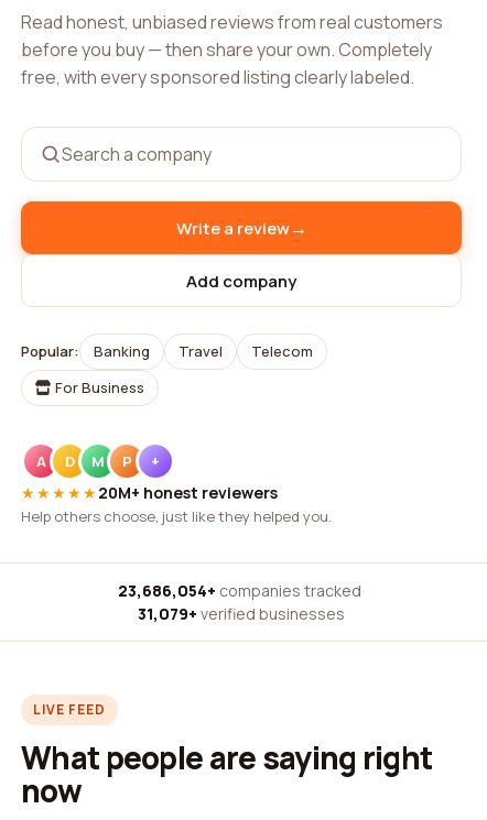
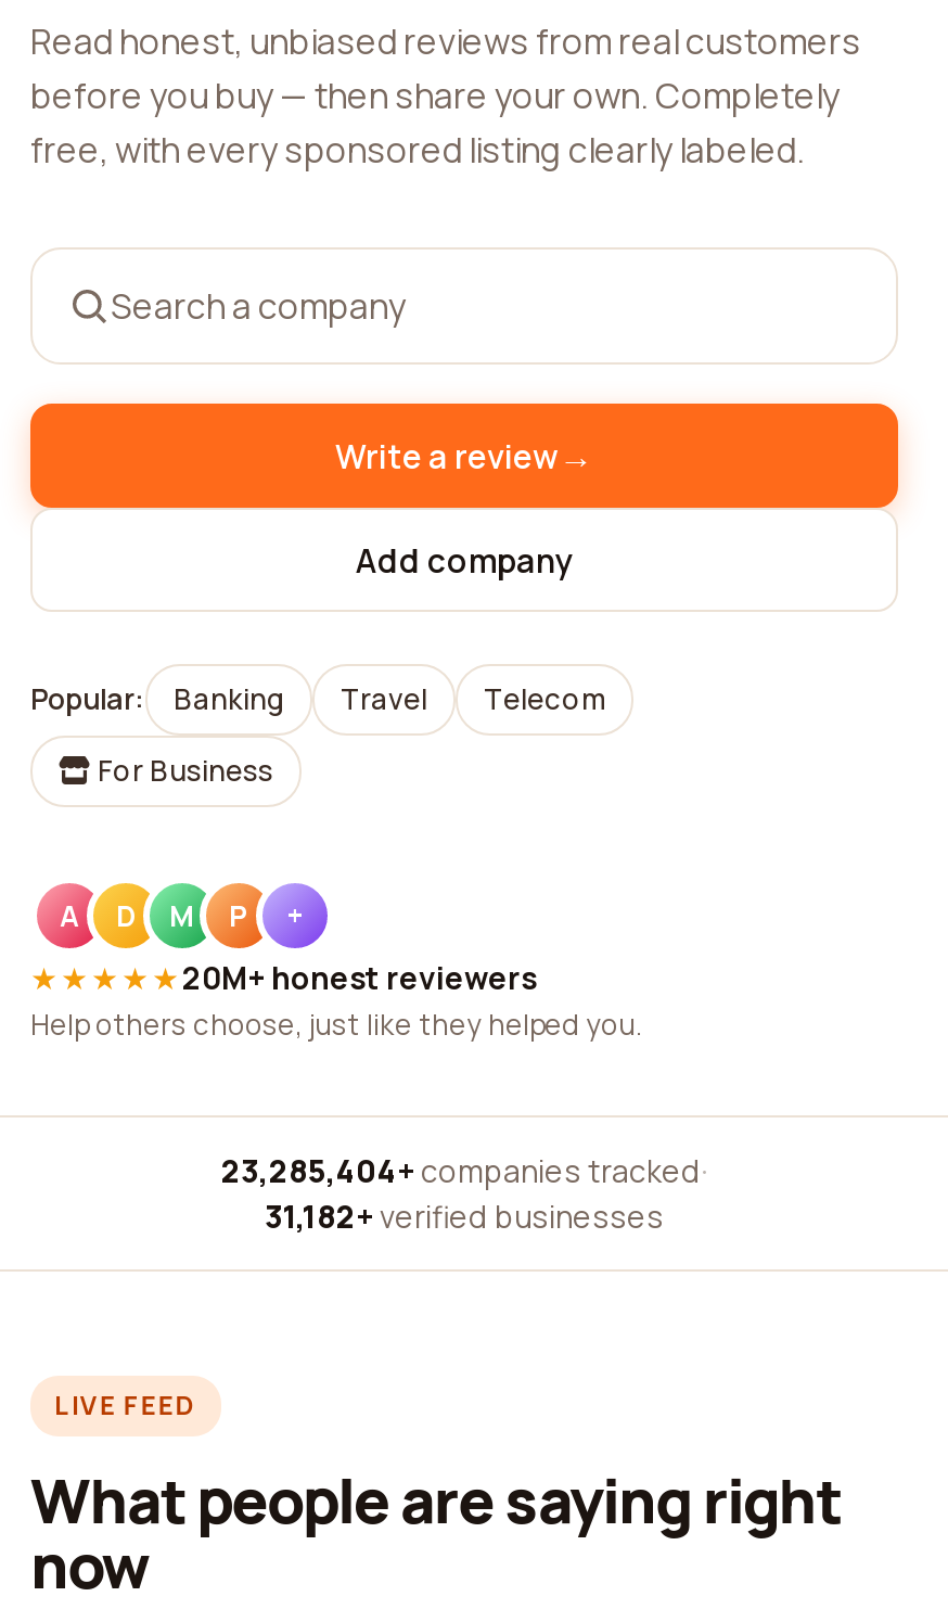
[118,580,365,601] 23,686,054+ companies tracked · -> [221,1150,707,1191] 23,285,404+ companies tracked ·
[138,603,345,624] 31,079+ verified businesses -> [265,1196,664,1237] 31,182+ verified businesses

